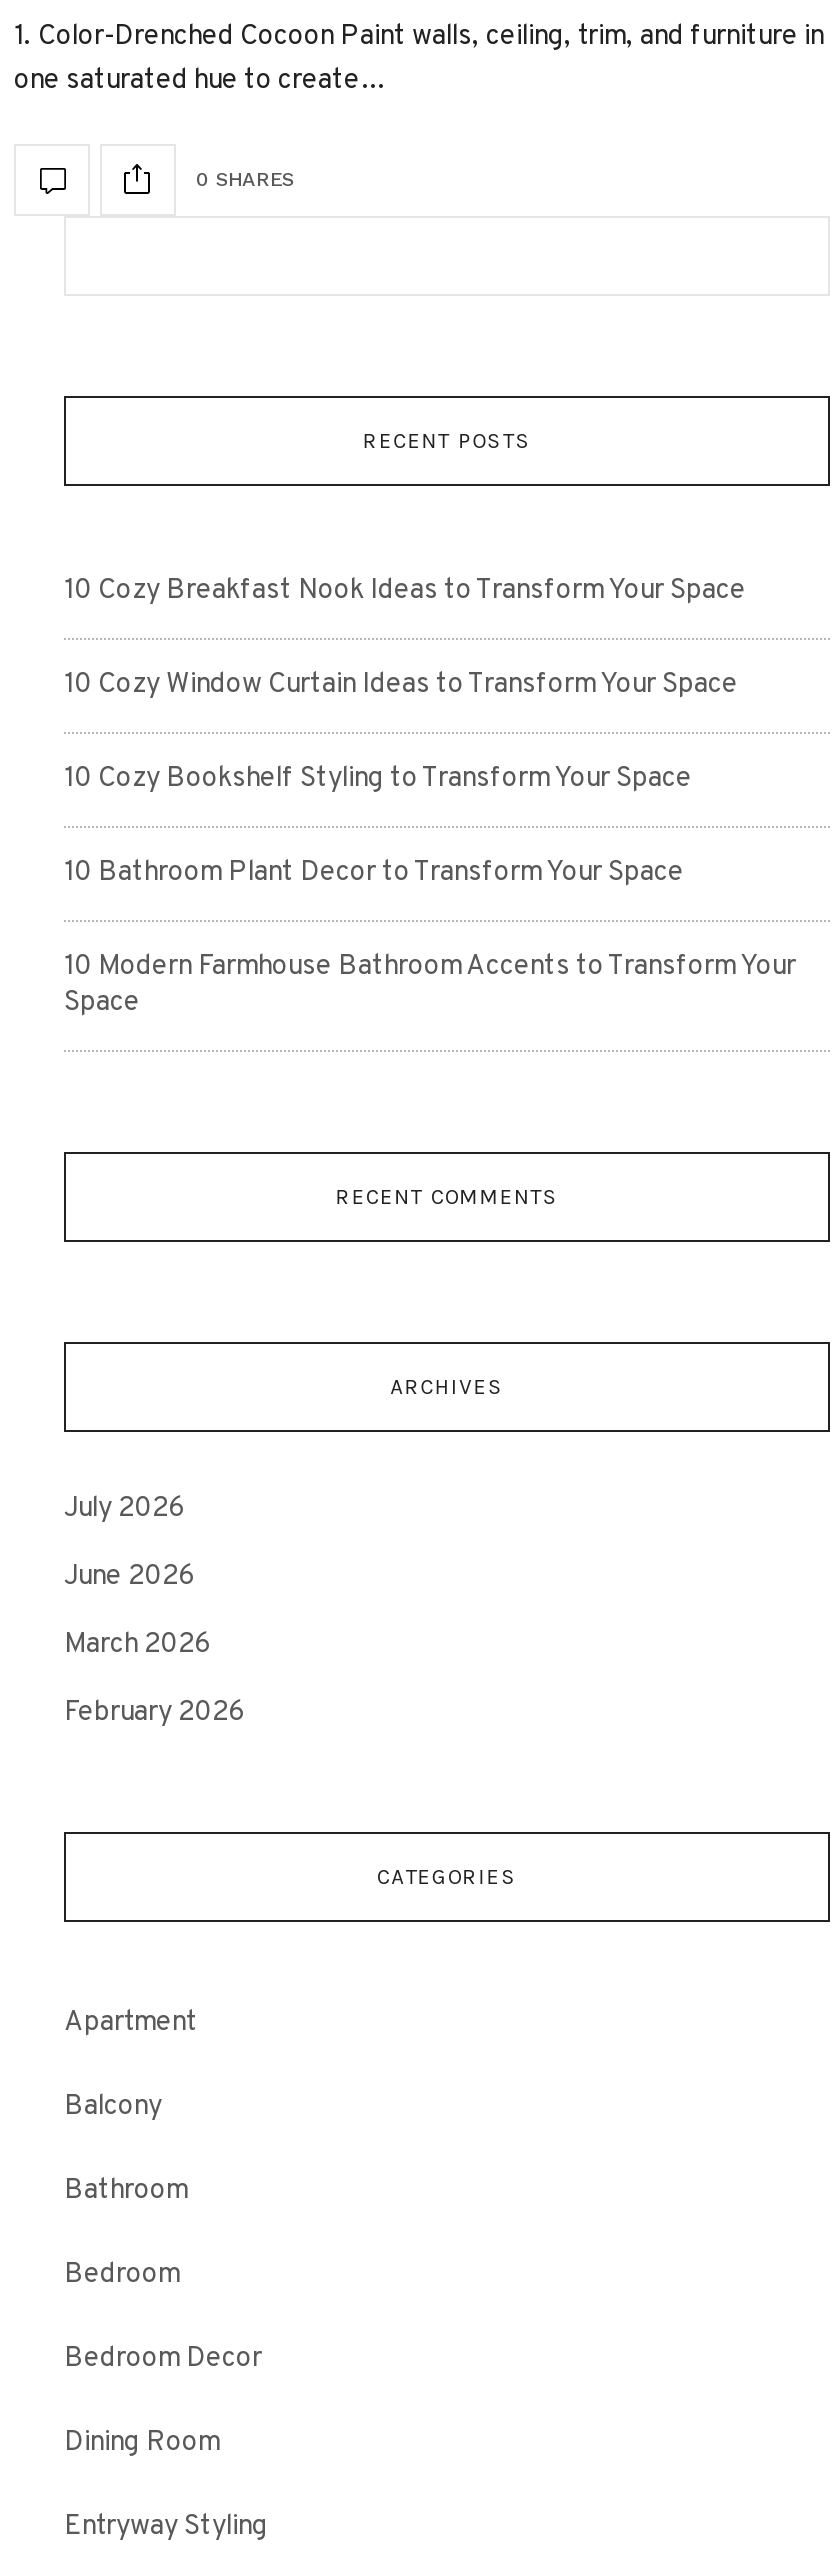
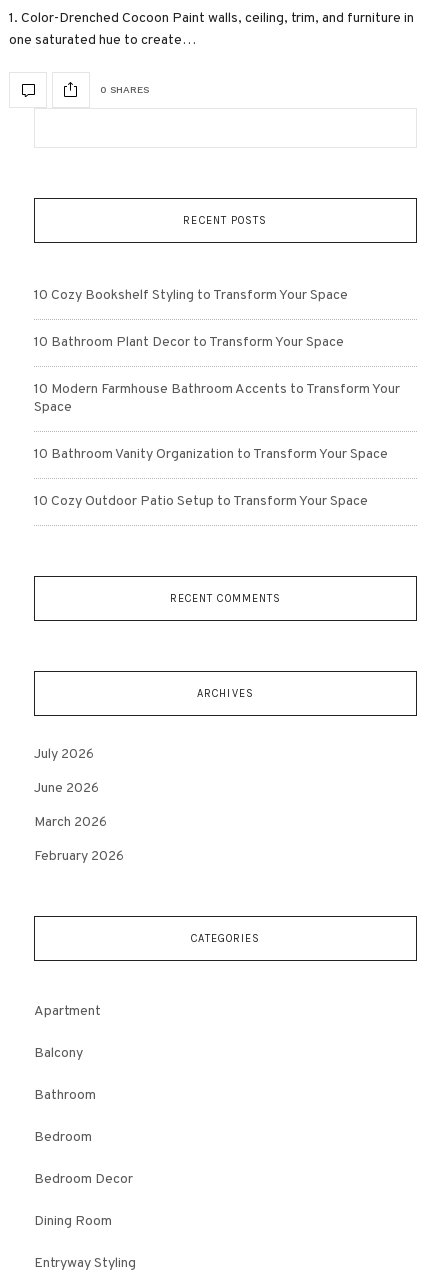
[64,574,746,702] 10 Cozy Breakfast Nook Ideas to Transform Your Space | 10 Cozy Window Curtain Ideas to Transform Your Space -> none
moved [64,762,796,1020] -> [34,287,400,416]: 10 Cozy Bookshelf Styling to Transform Your Space | 10 Bathroom Plant Decor to Transform Your Space | 10 Modern Farmhouse Bathroom Accents to Transform Your | Space
none -> [34,446,388,510] 10 Bathroom Vanity Organization to Transform Your Space | 10 Cozy Outdoor Patio Setup to Transform Your Space

